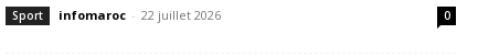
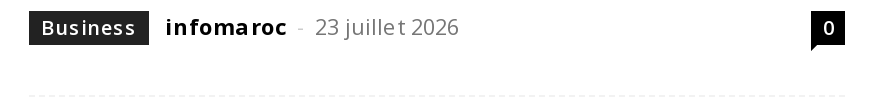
[12,7,221,24] Sport | infomaroc - 22 juillet 2026 -> [41,12,459,42] Business | infomaroc - 23 juillet 2026

